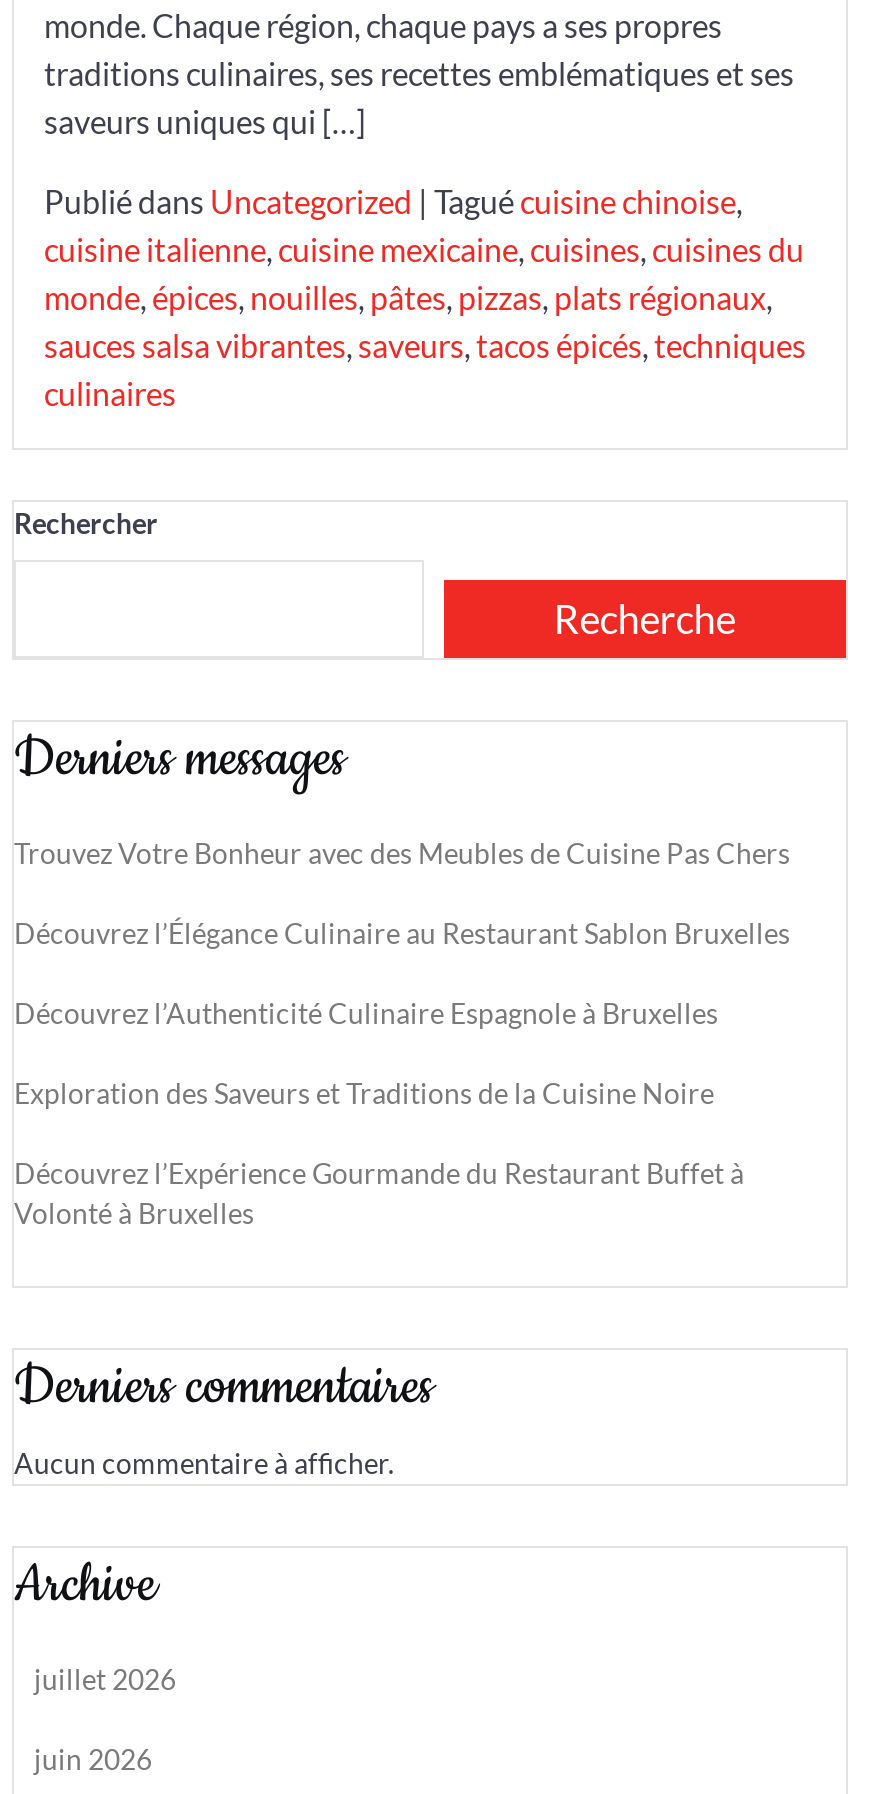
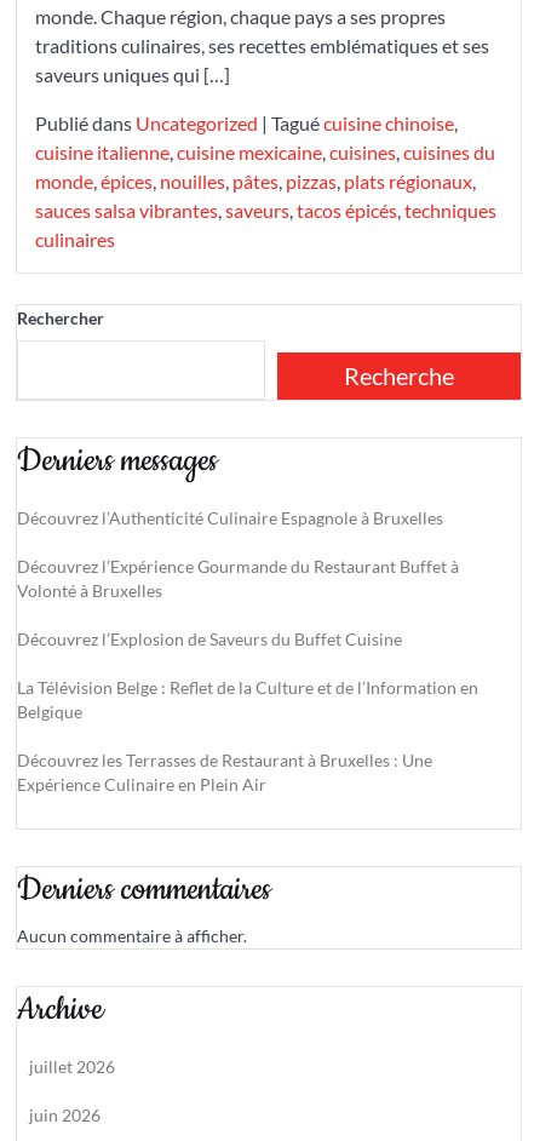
[14,837,790,951] Trouvez Votre Bonheur avec des Meubles de Cuisine Pas Chers | Découvrez l’Élégance Culinaire au Restaurant Sablon Bruxelles -> none
moved [14,997,718,1031] -> [17,507,443,528]: Découvrez l’Authenticité Culinaire Espagnole à Bruxelles
[14,1077,714,1111] Exploration des Saveurs et Traditions de la Cuisine Noire -> none
moved [14,1157,744,1231] -> [17,555,459,600]: Découvrez l’Expérience Gourmande du Restaurant Buffet à | Volonté à Bruxelles
none -> [17,628,478,794] Découvrez l’Explosion de Saveurs du Buffet Cuisine | La Télévision Belge : Reflet de la Culture et de l’Information en | Belgique | Découvrez les Terrasses de Restaurant à Bruxelles : Une | Expérience Culinaire en Plein Air

